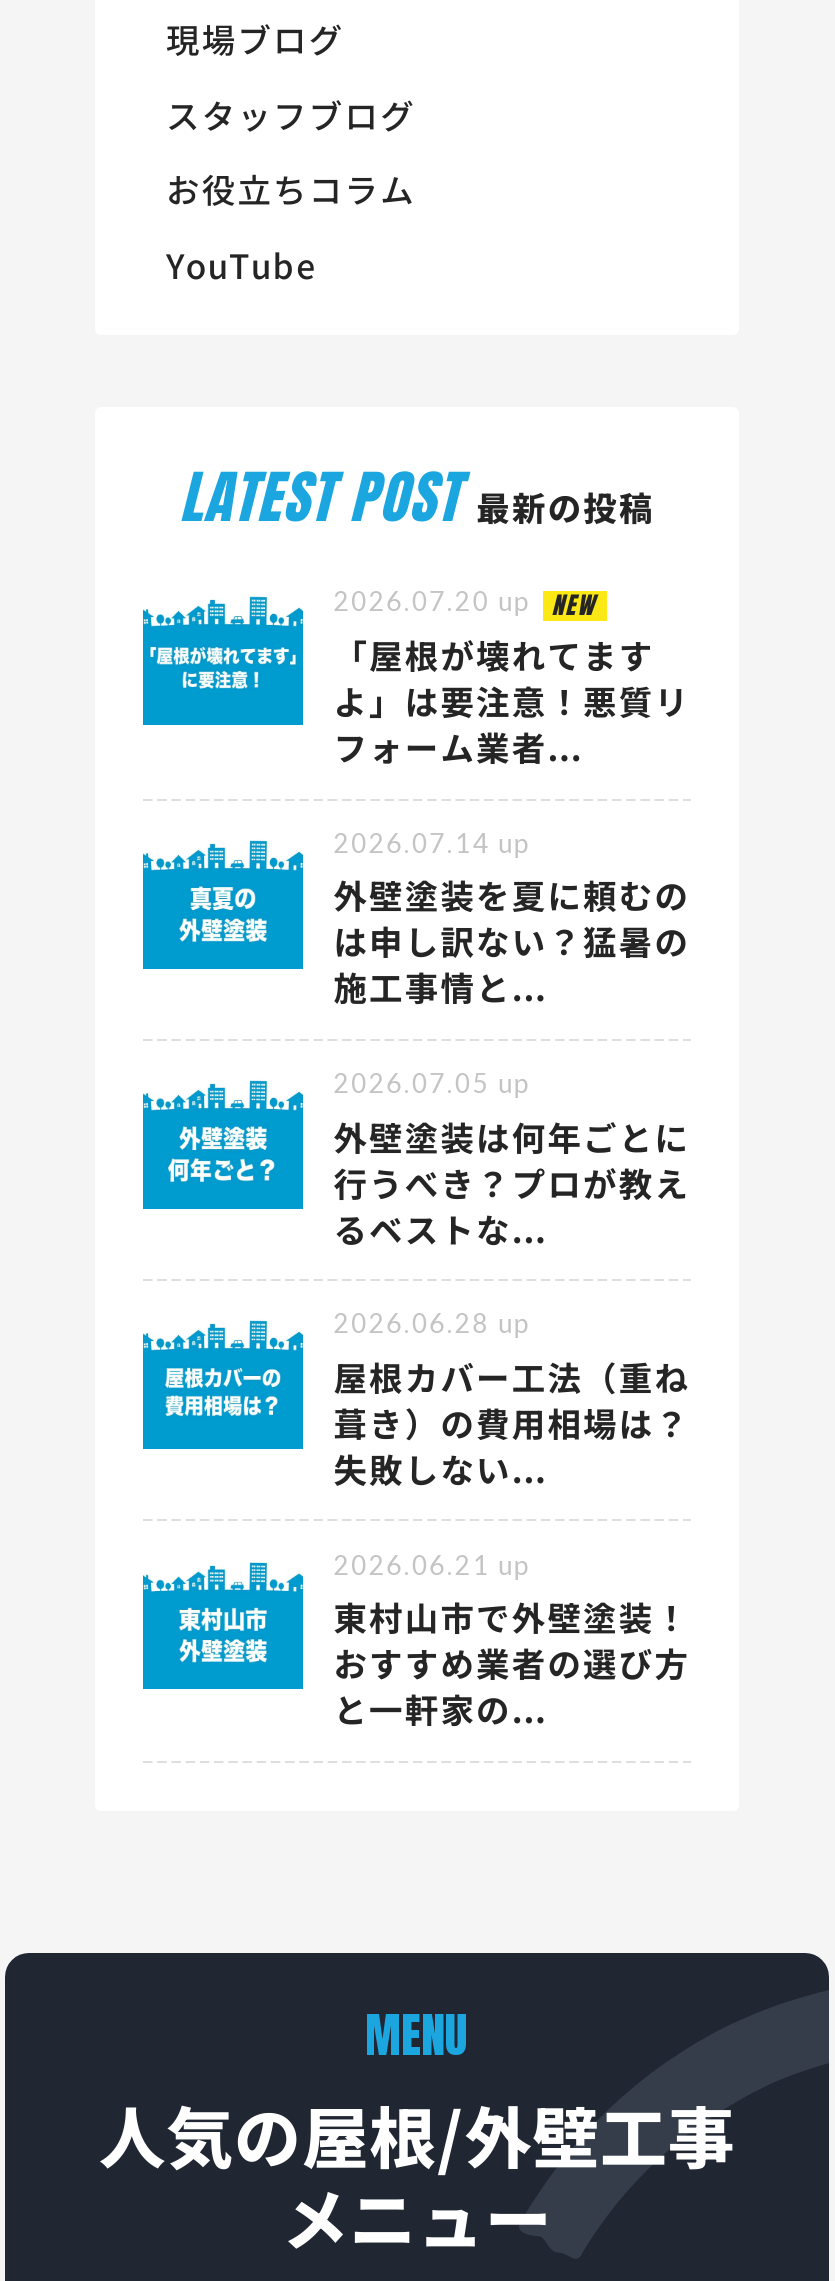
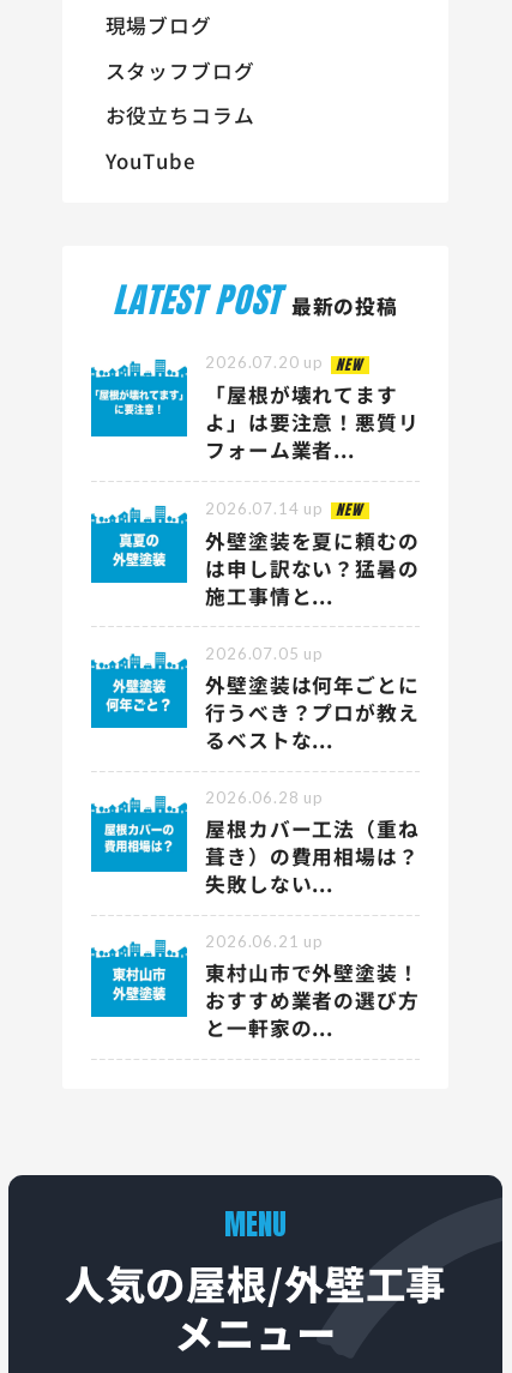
none -> [336,499,362,521] NEW

